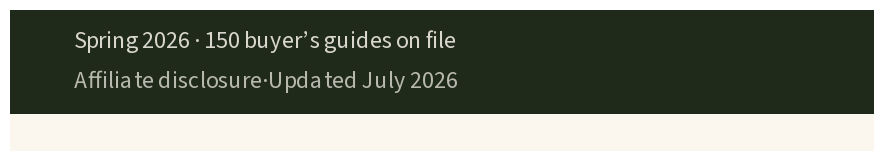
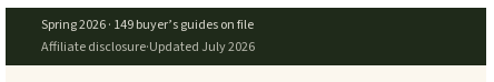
[74,24,456,58] Spring 2026 · 150 buyer’s guides on file -> [41,16,254,34] Spring 2026 · 149 buyer’s guides on file

